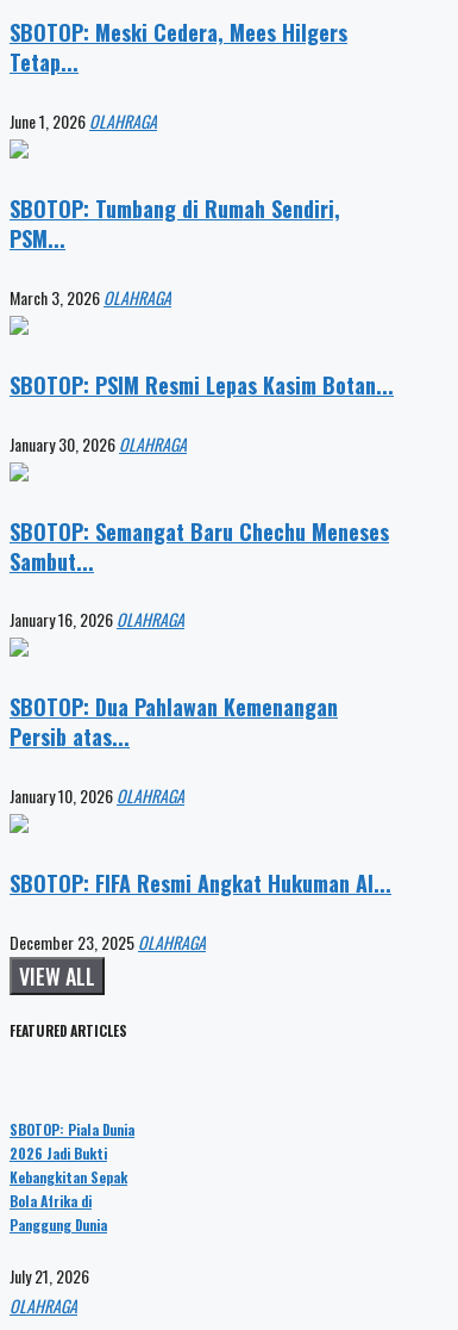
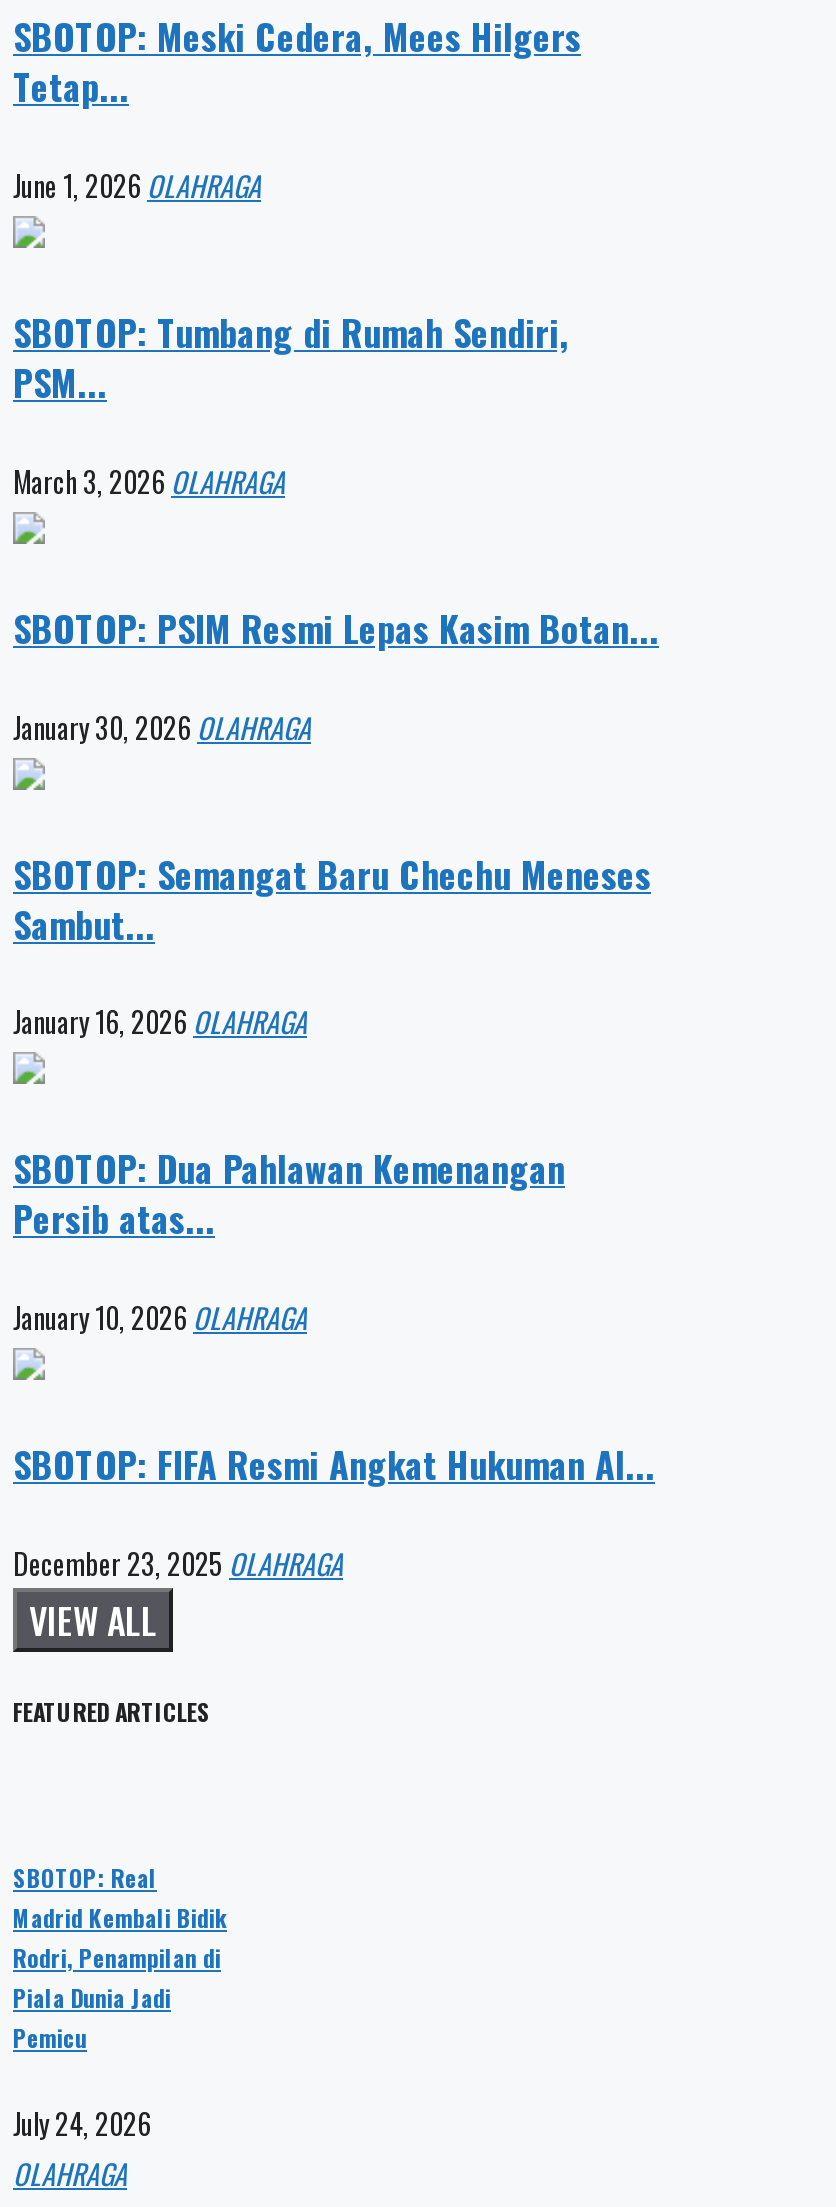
[10,1120,134,1235] SBOTOP: Piala Dunia | 2026 Jadi Bukti | Kebangkitan Sepak | Bola Afrika di | Panggung Dunia -> [13,1861,227,2055] SBOTOP: Real | Madrid Kembali Bidik | Rodri, Penampilan di | Piala Dunia Jadi | Pemicu
[10,1263,89,1288] July 21, 2026 -> [13,2102,151,2144] July 24, 2026

